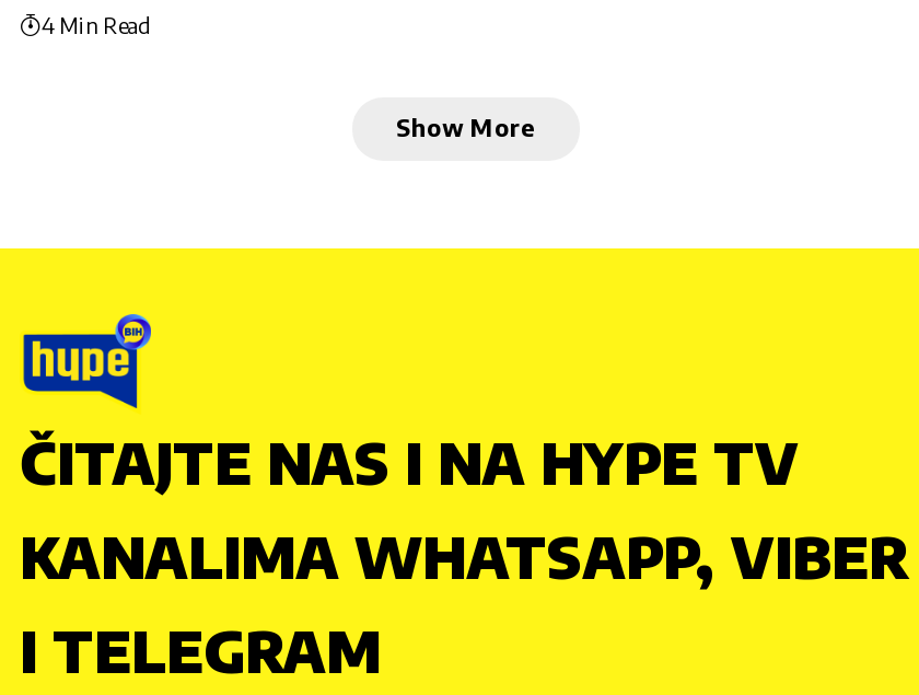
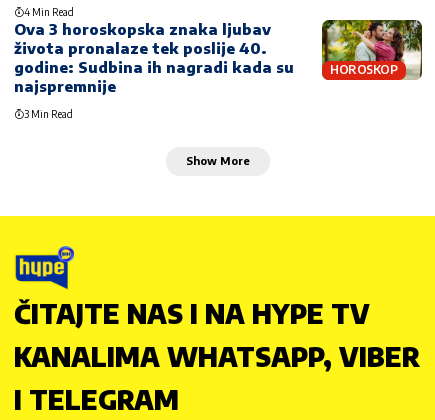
none -> [14,20,294,120] Ova 3 horoskopska znaka ljubav | života pronalaze tek poslije 40. | godine: Sudbina ih nagradi kada su | najspremnije | 3 Min Read
none -> [321,19,423,80] [image] | HOROSKOP

